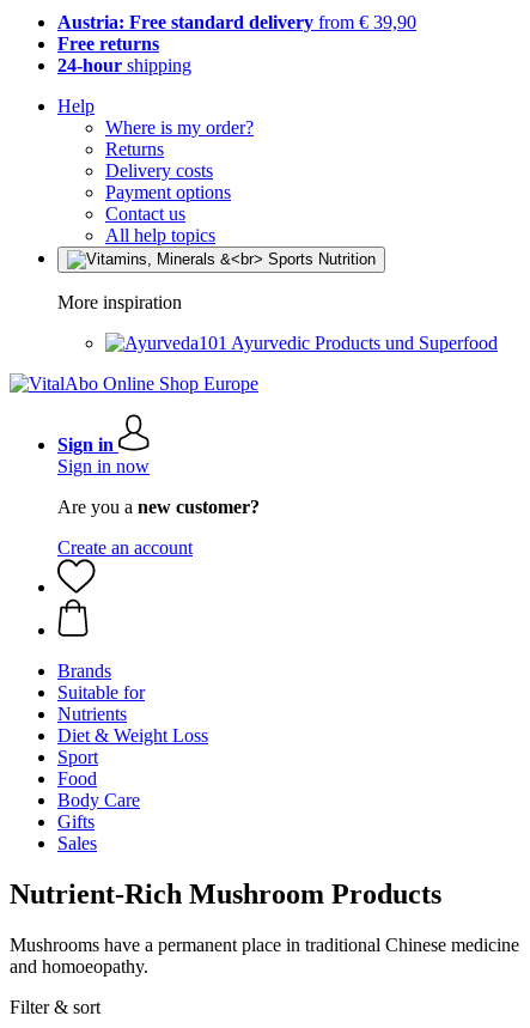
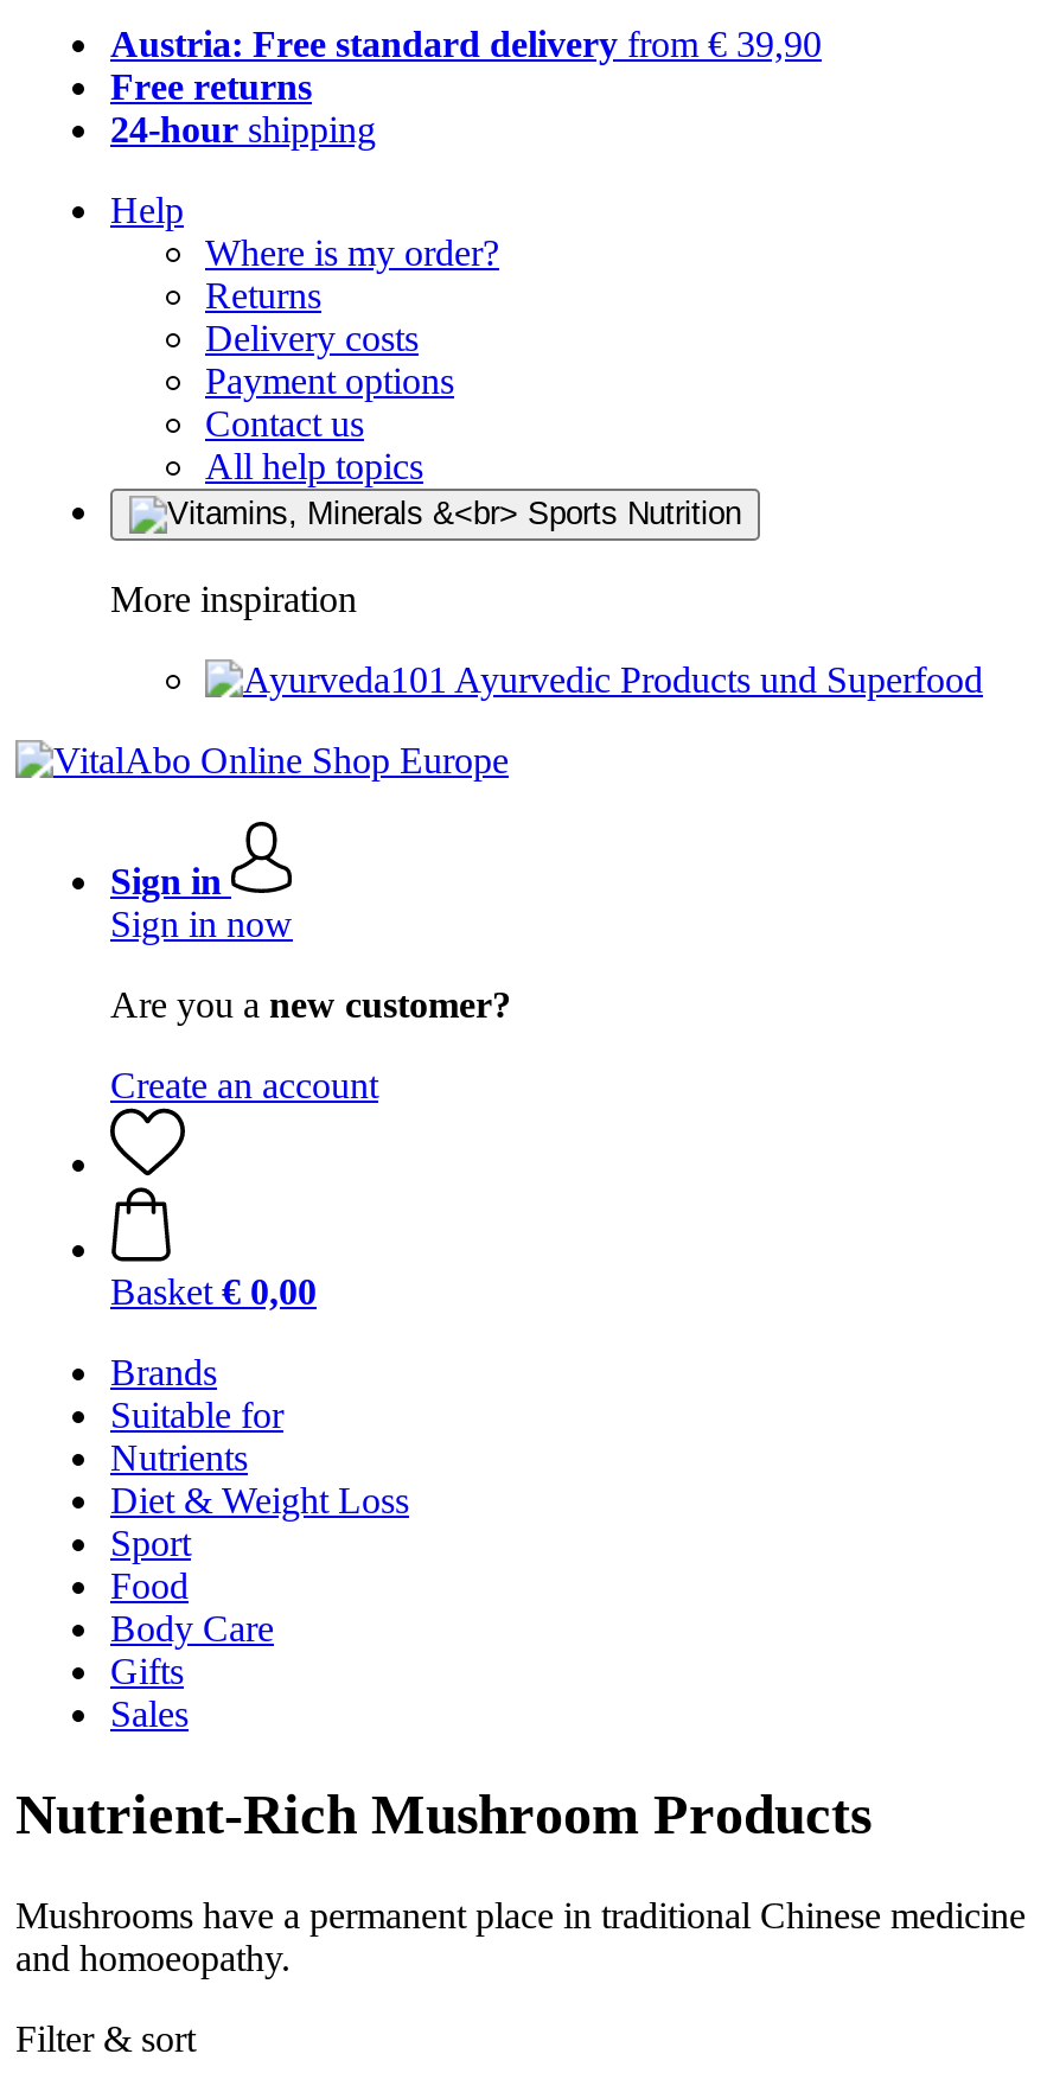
none -> [110,1271,317,1312] Basket € 0,00

